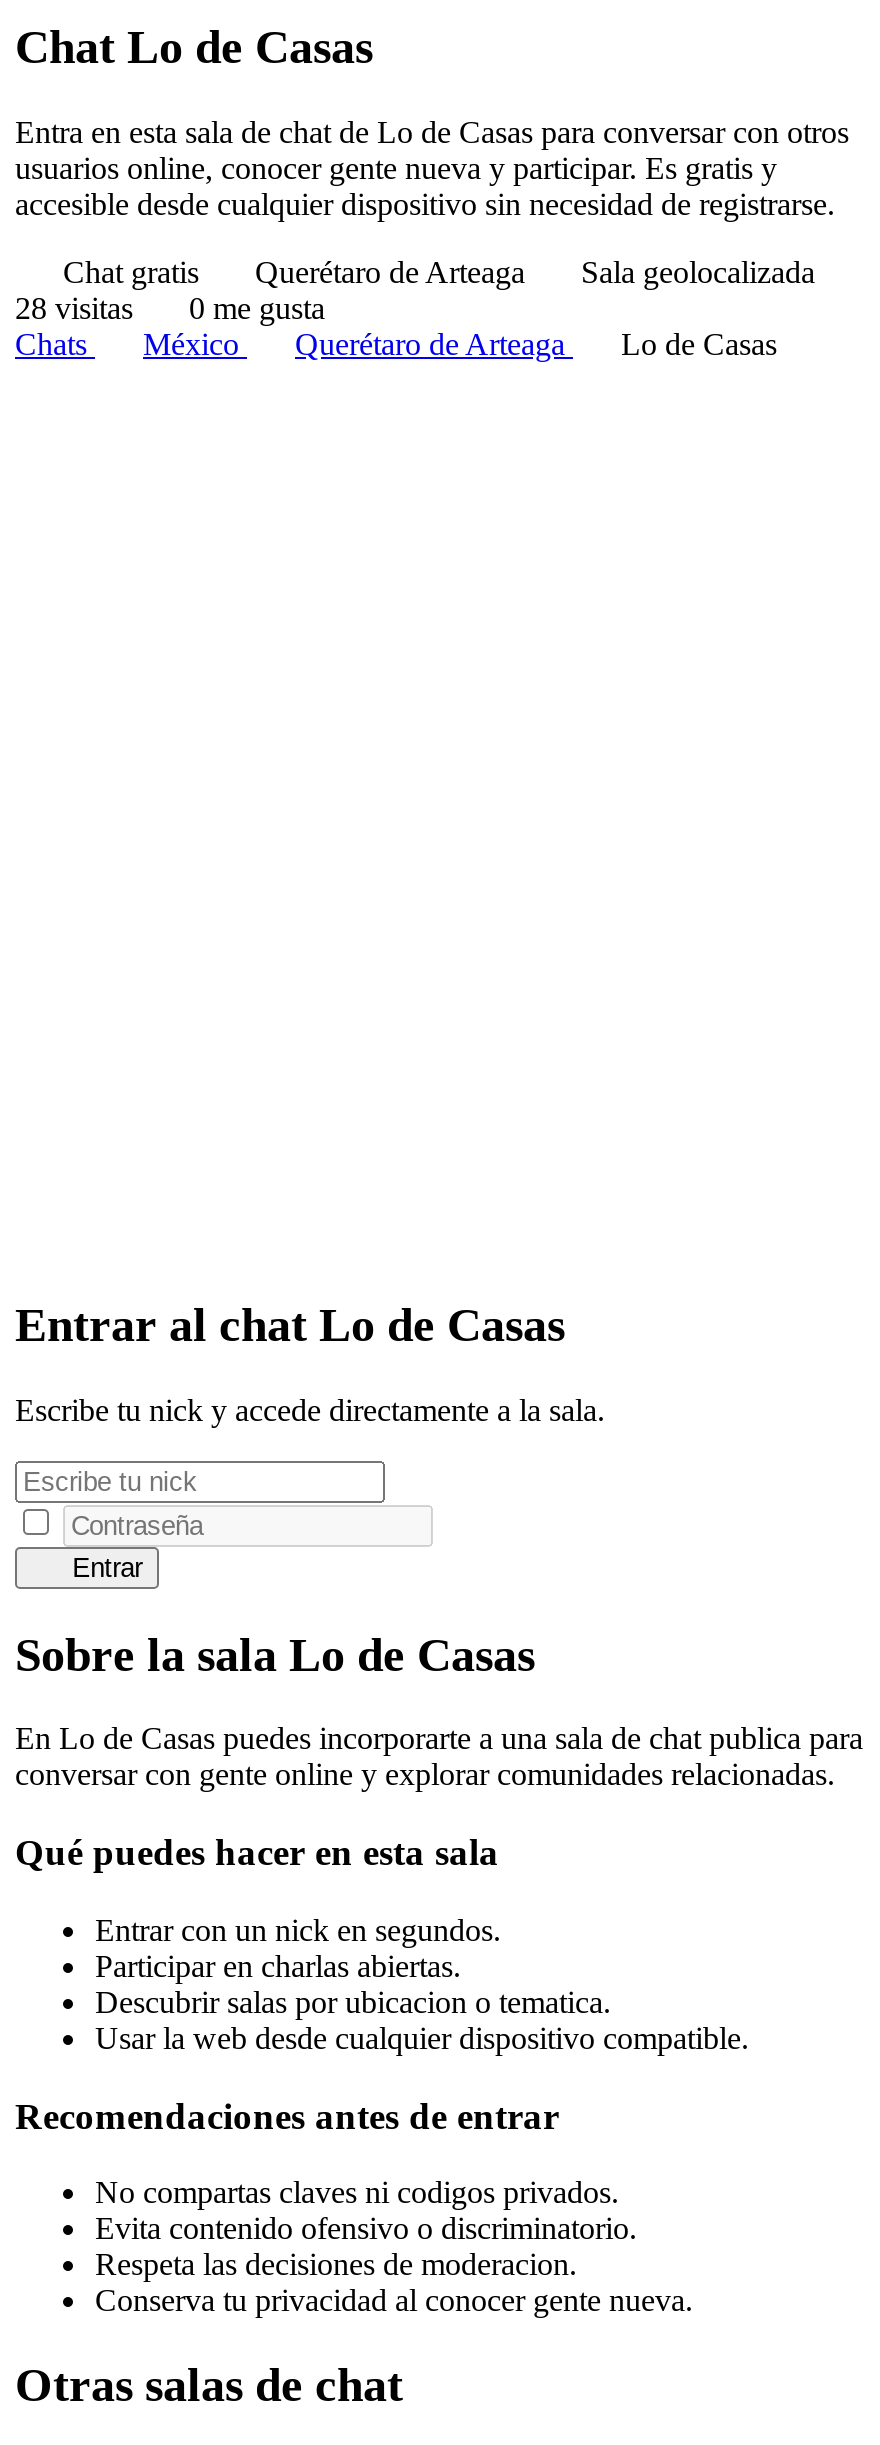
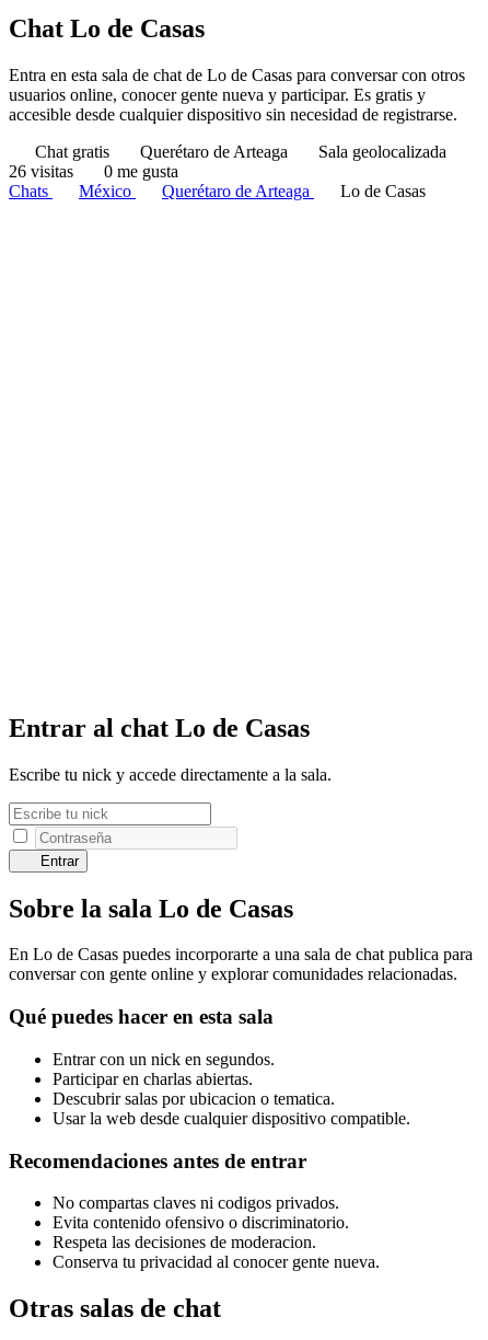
[15,291,325,325] 28 visitas 0 me gusta -> [9,162,178,180] 26 visitas 0 me gusta

